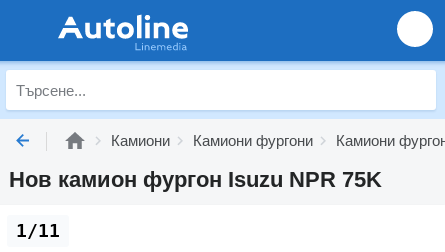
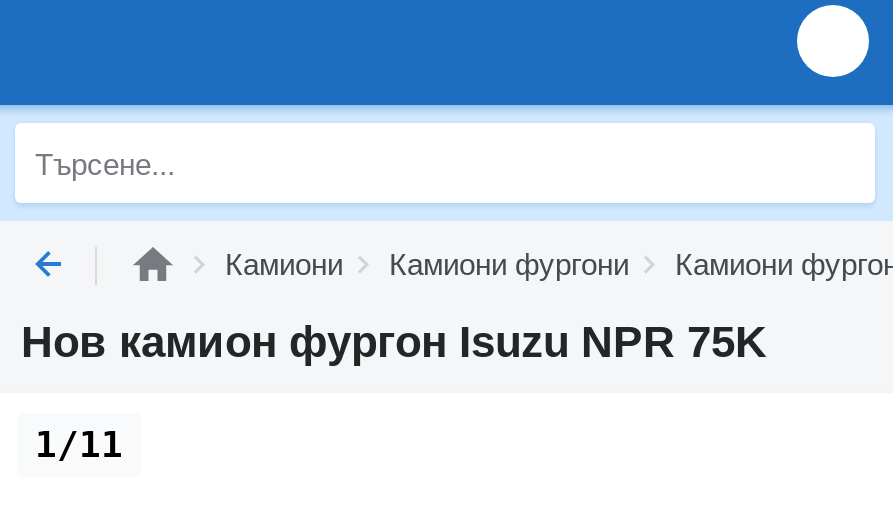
[57,14,189,51] [image] -> none

